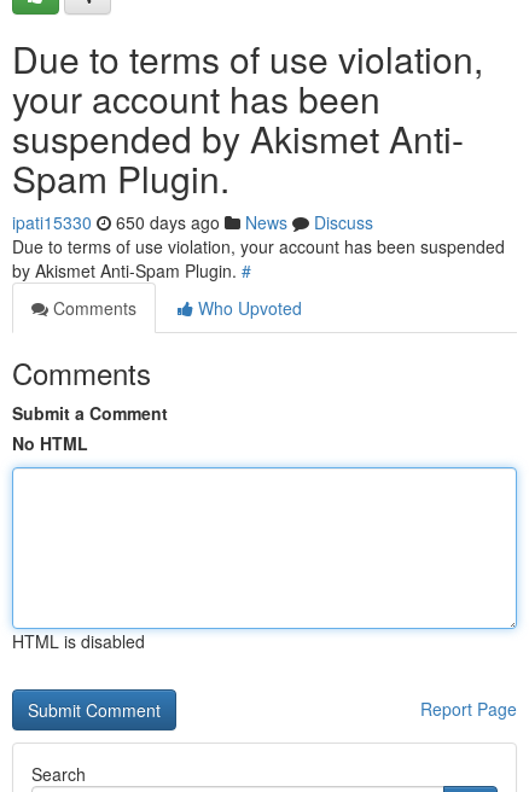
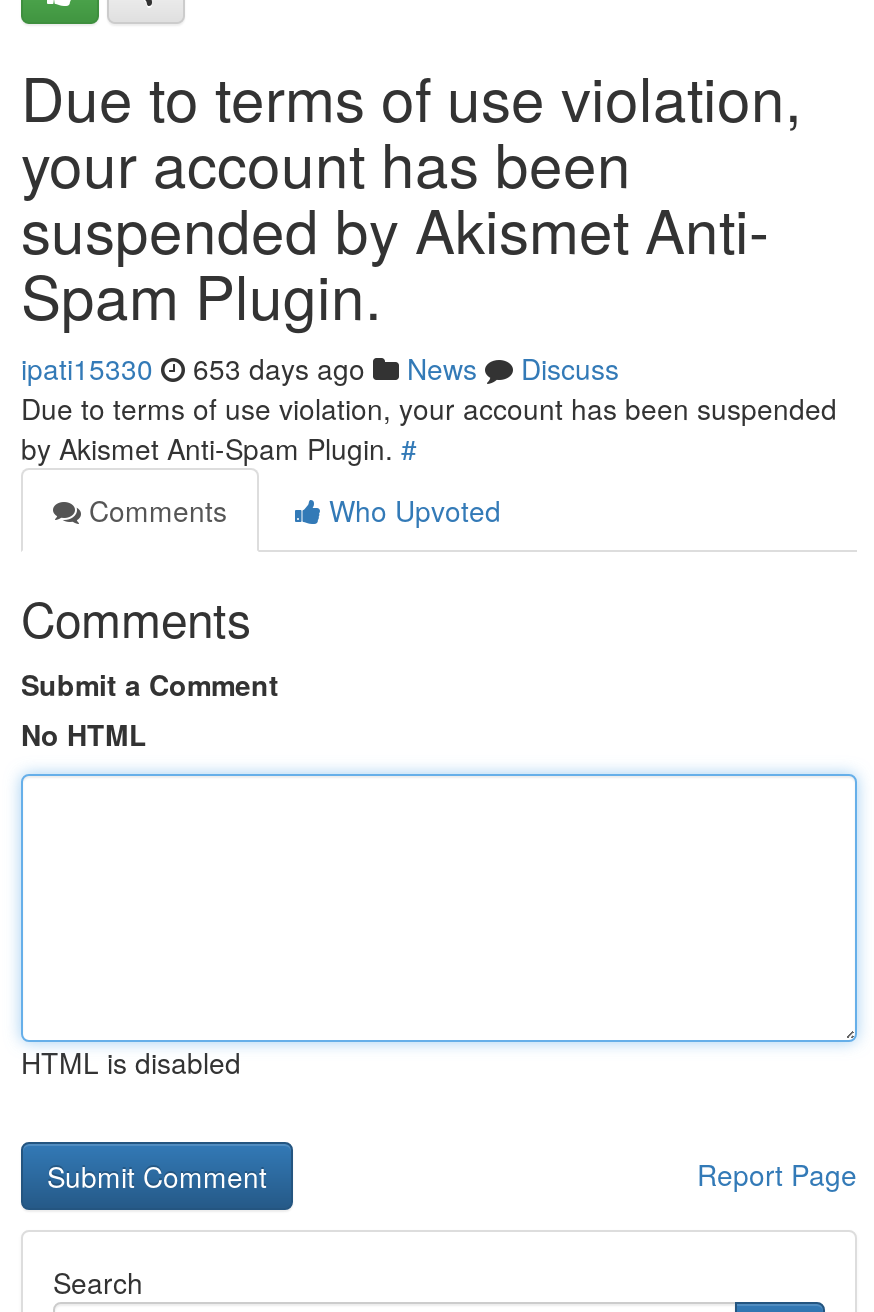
[12,210,373,234] ipati15330 650 days ago News Discuss -> [21,348,619,388] ipati15330 653 days ago News Discuss

